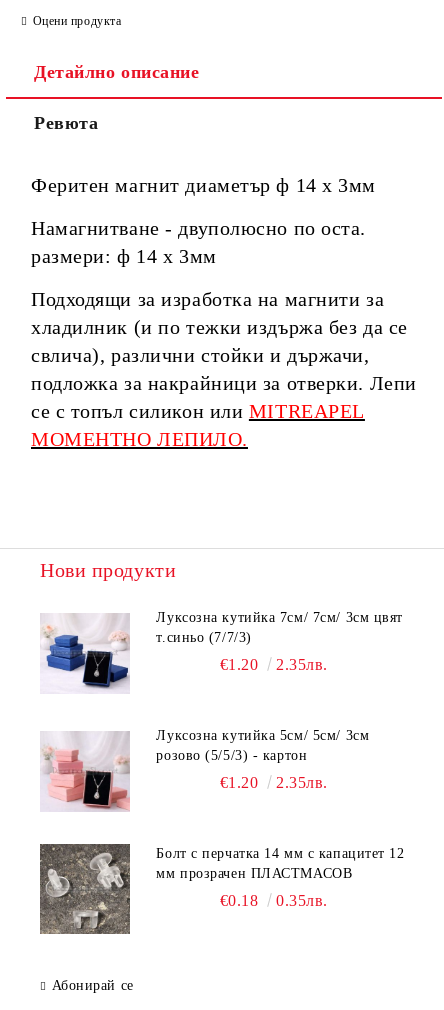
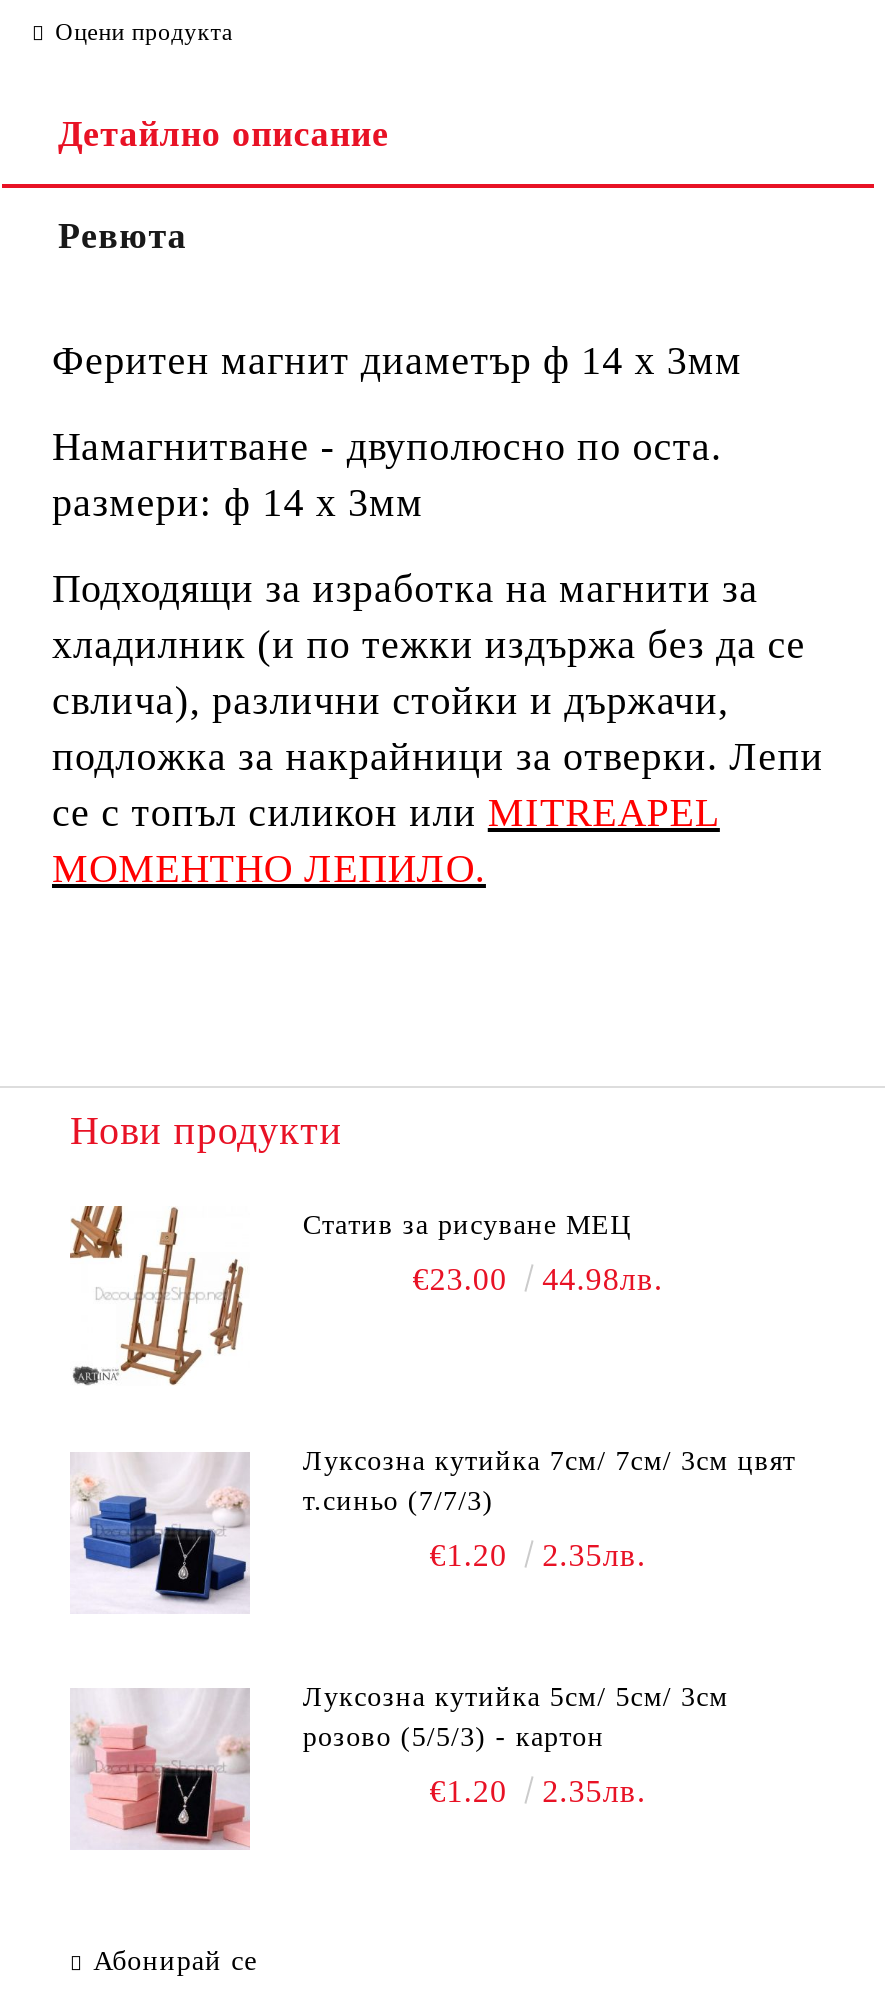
none -> [70,1204,663,1386] [image] | Статив за рисуване МЕЦ | €23.00 | 44.98лв.
moved [39,612,328,791] -> [68,1450,646,1809]: [image] | т.синьо (7/7/3) | €1.20 | 2.35лв. | розово (5/5/3) - картон | €1.20 | 2.35лв.
[39,843,404,935] [image] | Болт с перчатка 14 мм с капацитет 12 | мм прозрачен ПЛАСТМАСОВ | €0.18 | 0.35лв. -> none

